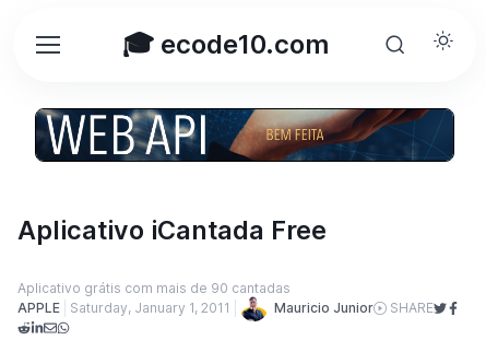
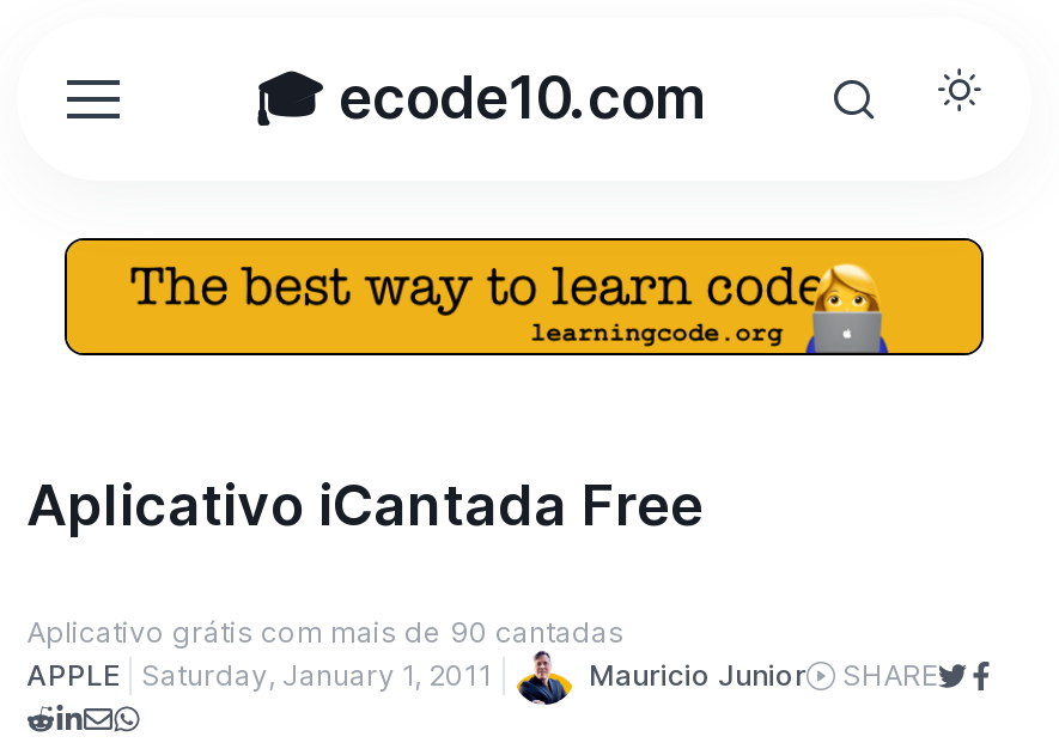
[35,108,454,162] [image] -> [65,238,984,355] [image]

